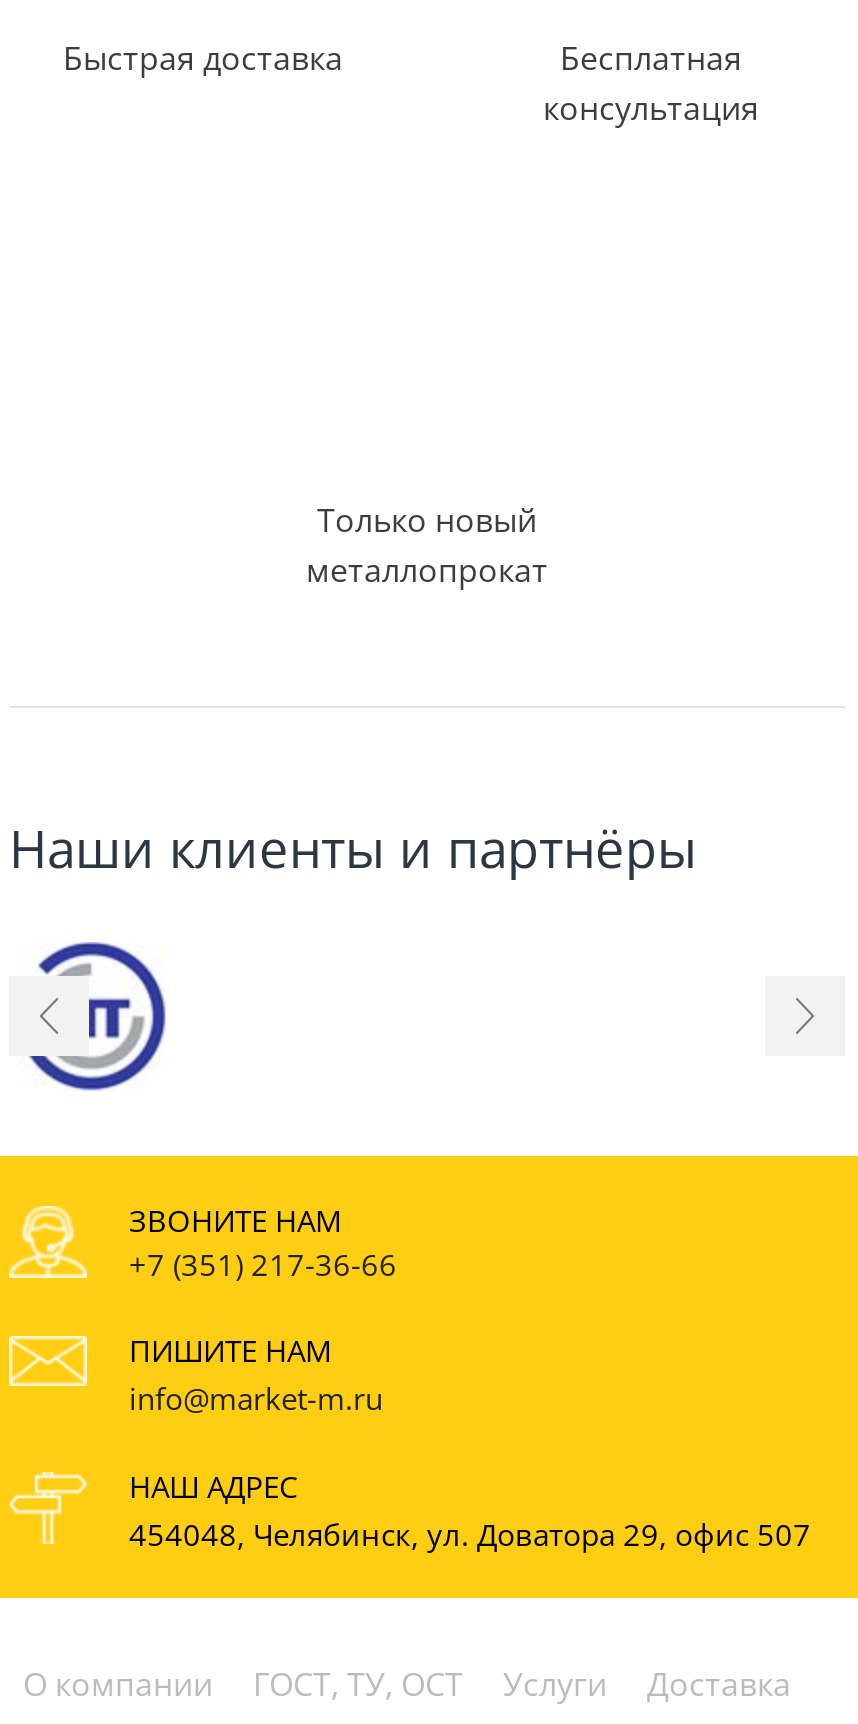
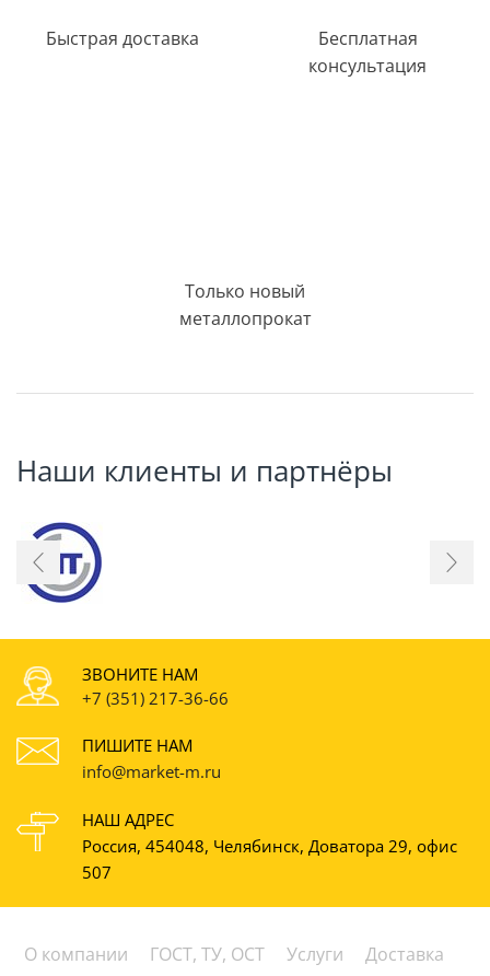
[129,1515,811,1555] 454048, Челябинск, ул. Доватора 29, офис 507 -> [82,835,457,883] Россия, 454048, Челябинск, Доватора 29, офис | 507

